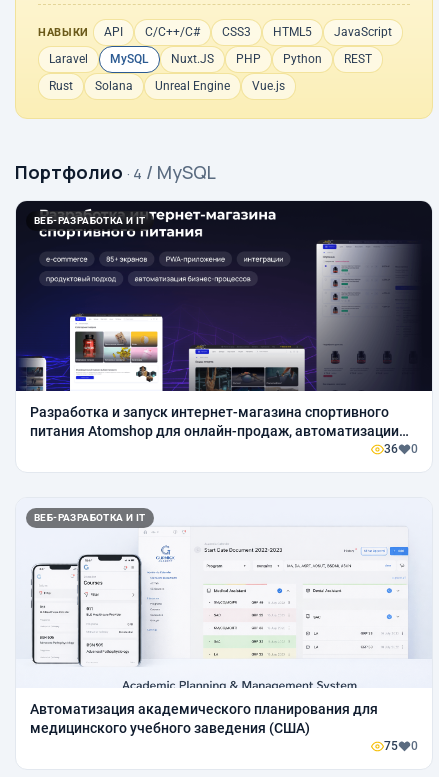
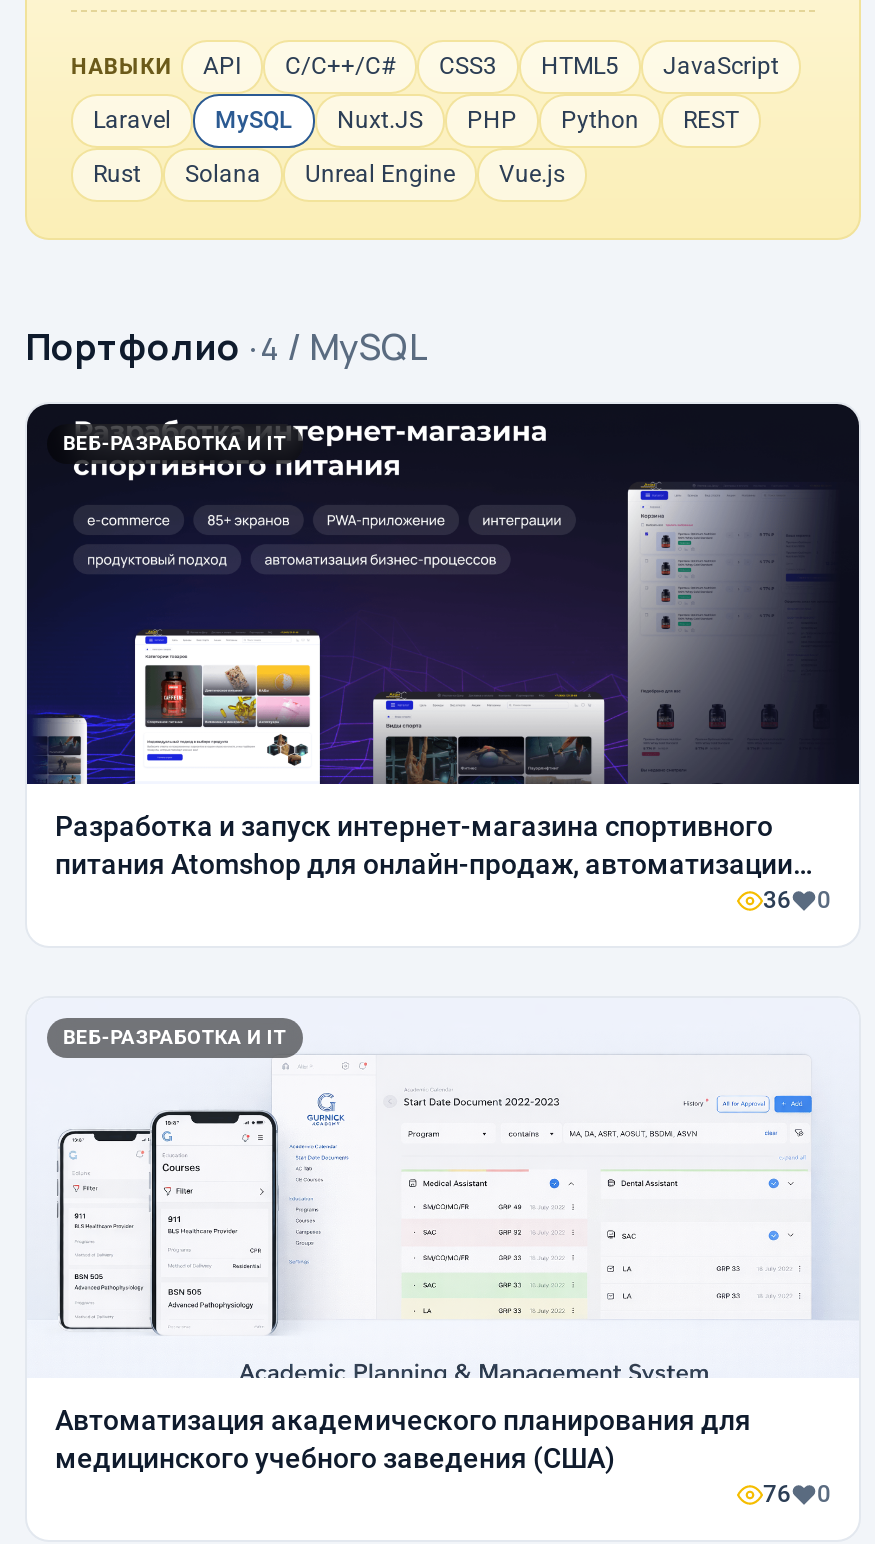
[384,739,418,753] 75 0 -> [763,1480,831,1508] 76 0

